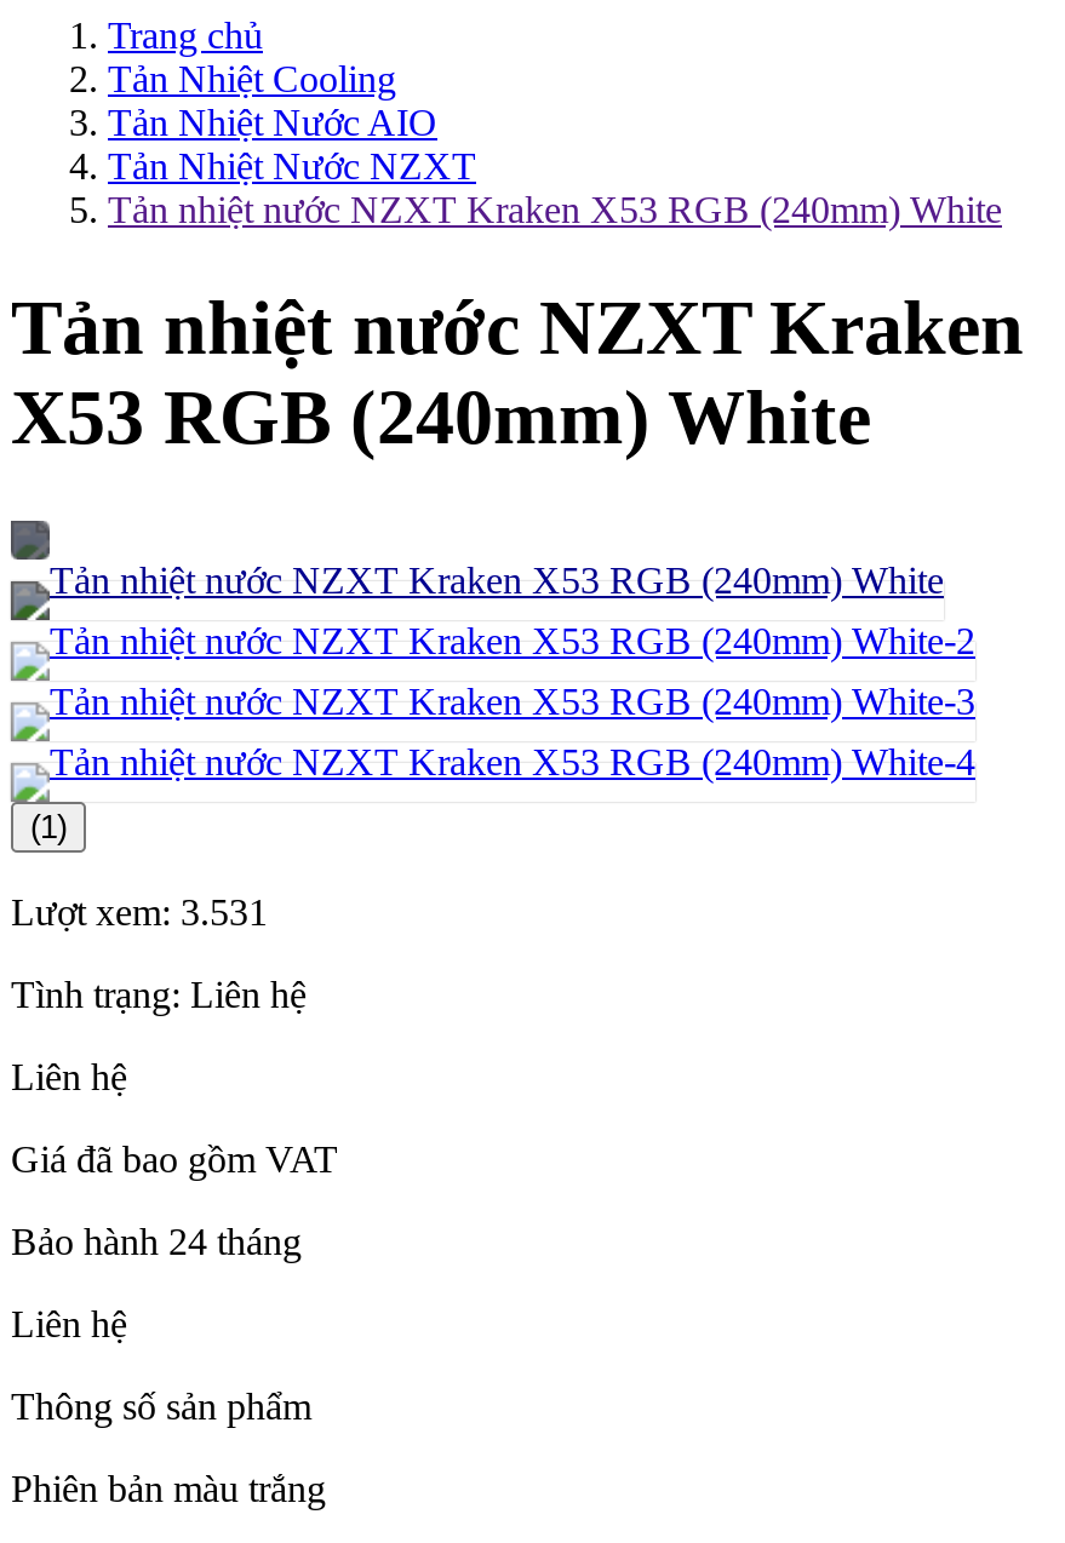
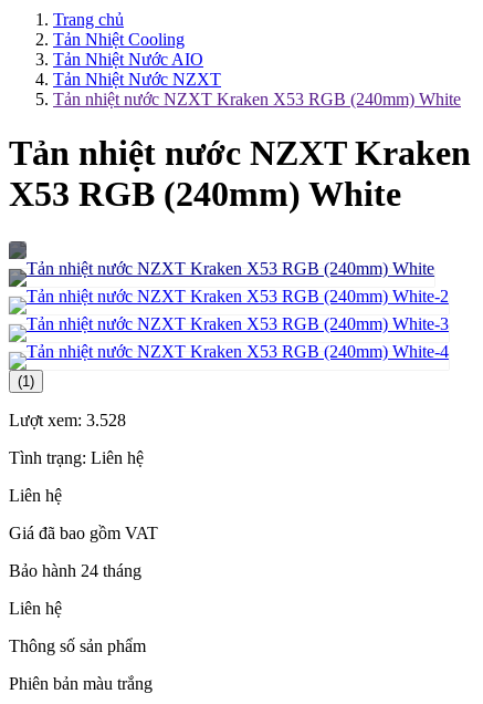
[11,892,268,933] Lượt xem: 3.531 -> [9,411,126,430] Lượt xem: 3.528

